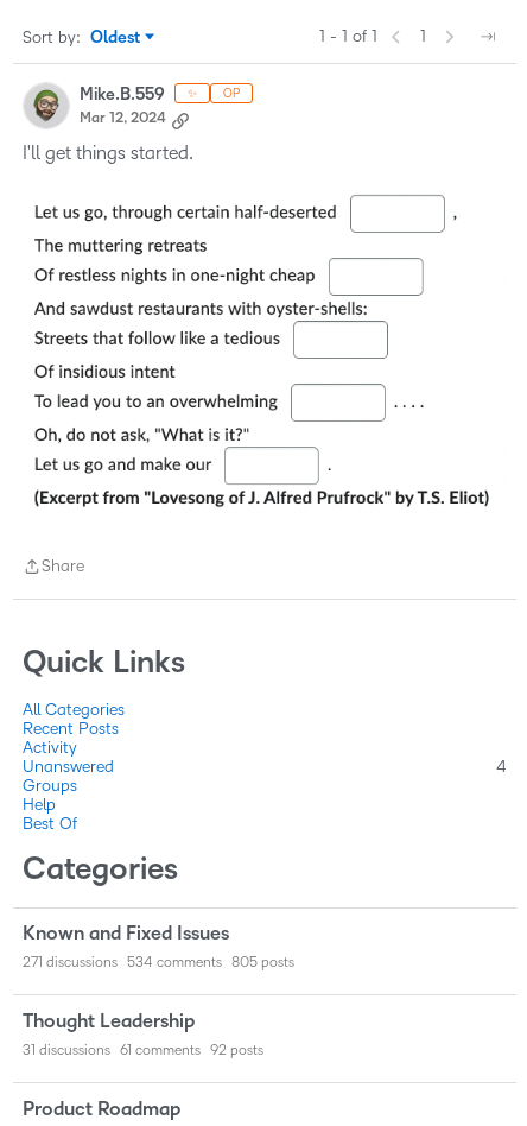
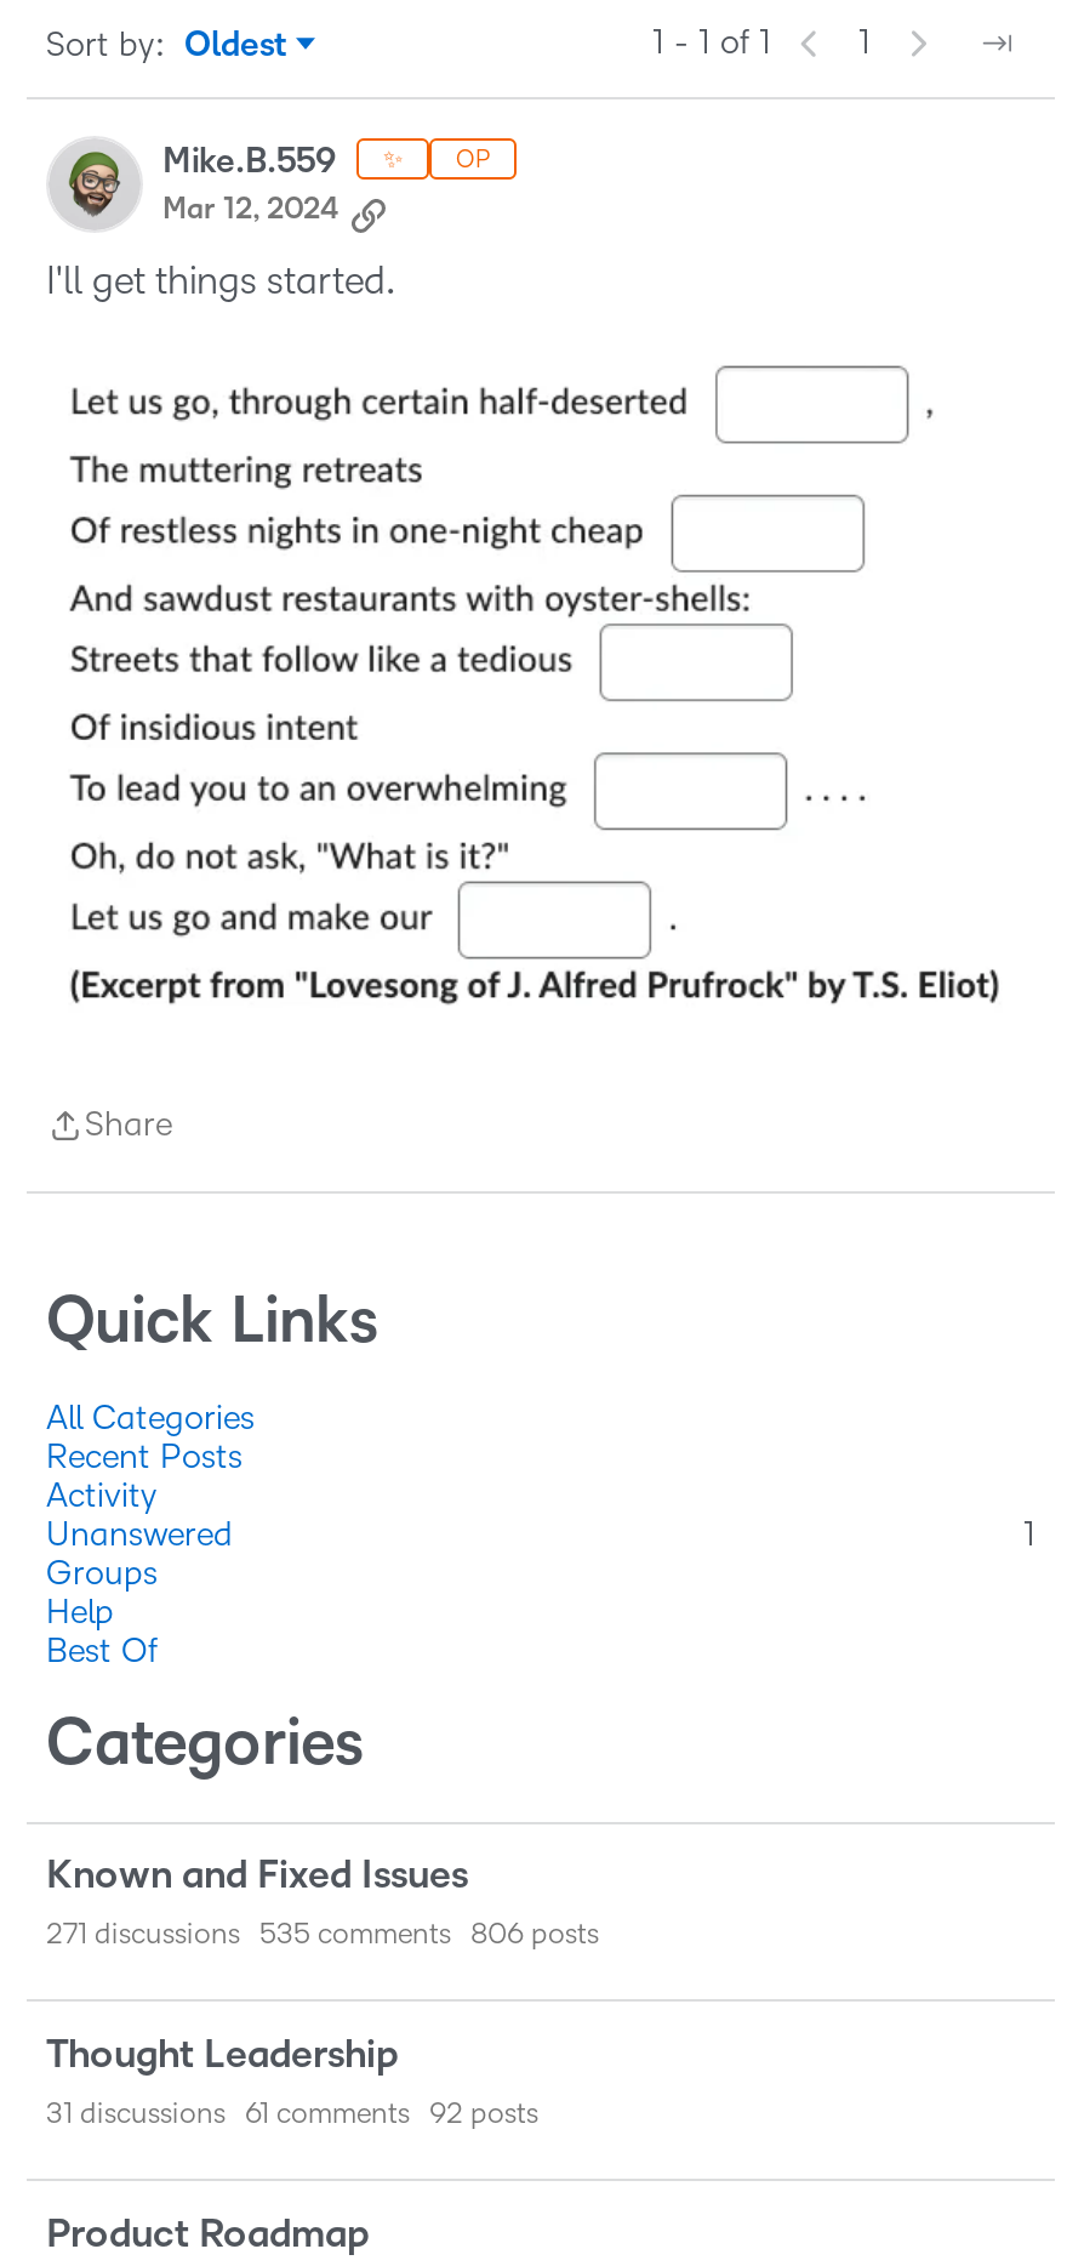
[496,758,507,776] 4 -> [1023,1517,1035,1553] 1
[127,955,222,970] 534 comments -> [259,1919,451,1950] 535 comments
[231,955,294,970] 805 posts -> [470,1919,599,1950] 806 posts

